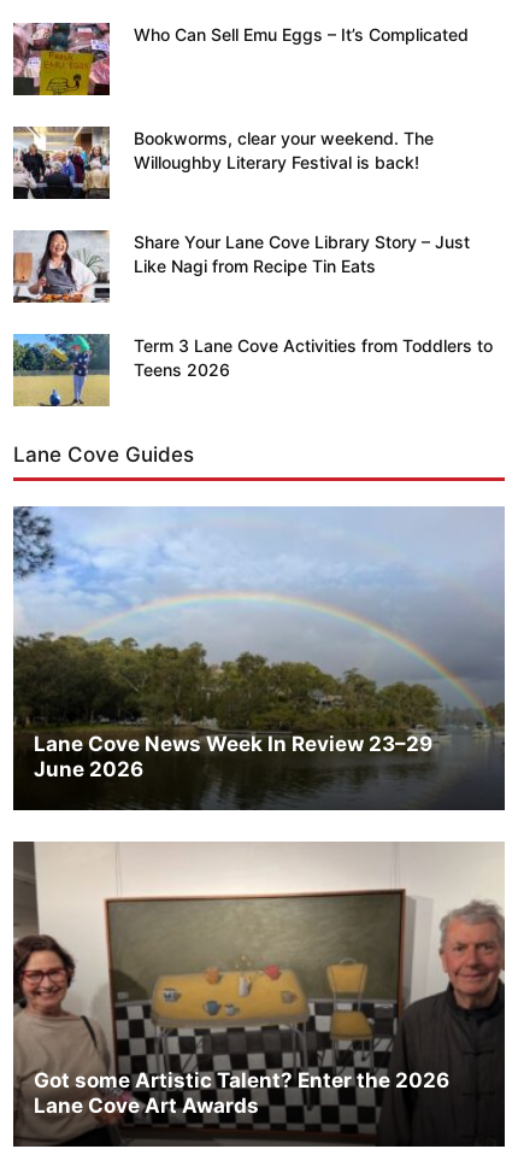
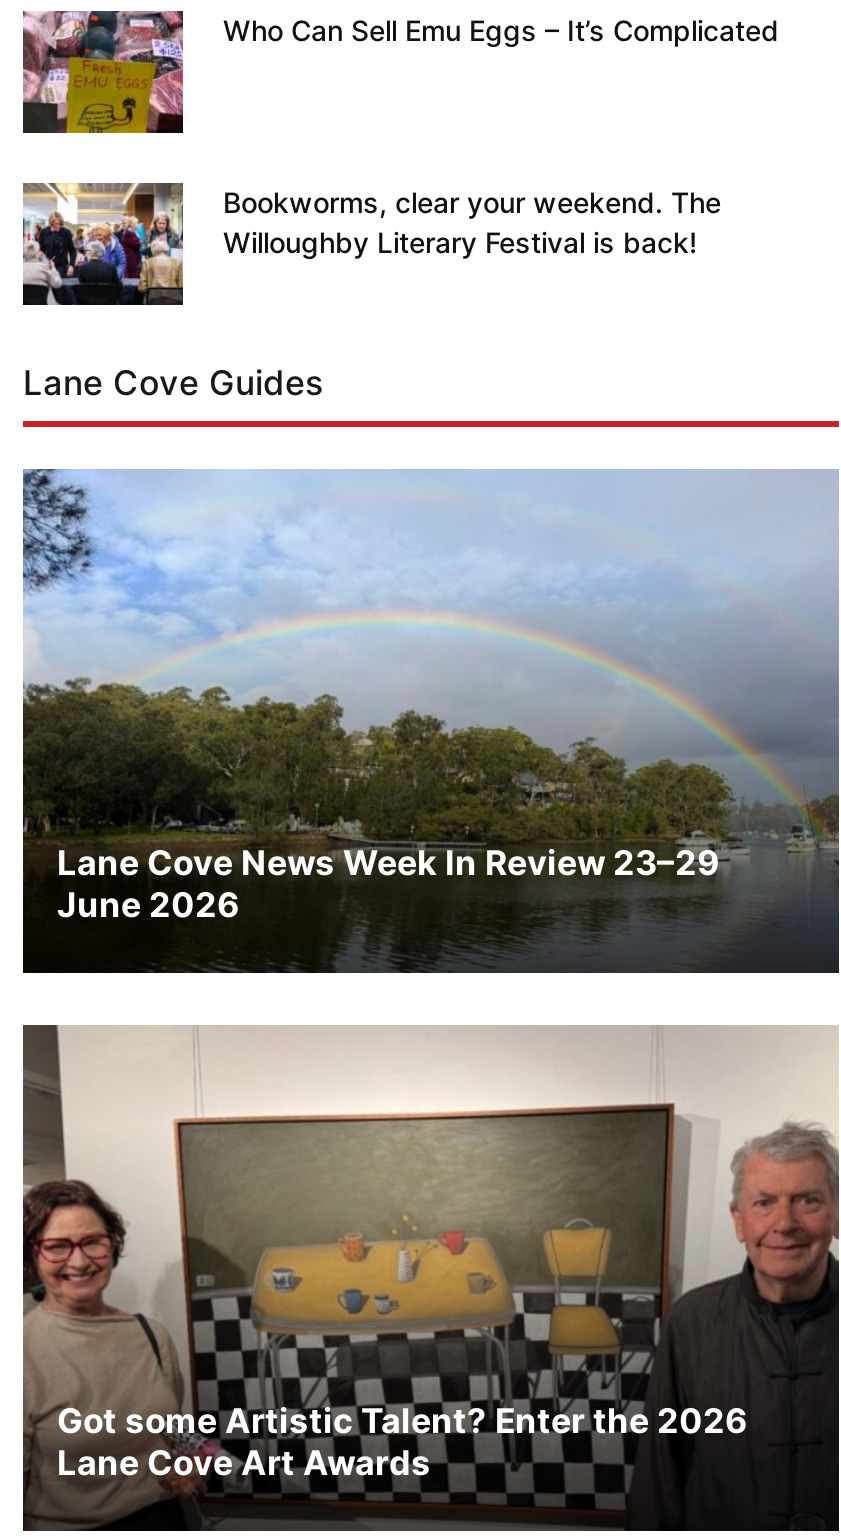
[13,230,470,304] [image] | Share Your Lane Cove Library Story – Just | Like Nagi from Recipe Tin Eats -> none
[13,333,493,408] [image] | Term 3 Lane Cove Activities from Toddlers to | Teens 2026 -> none

